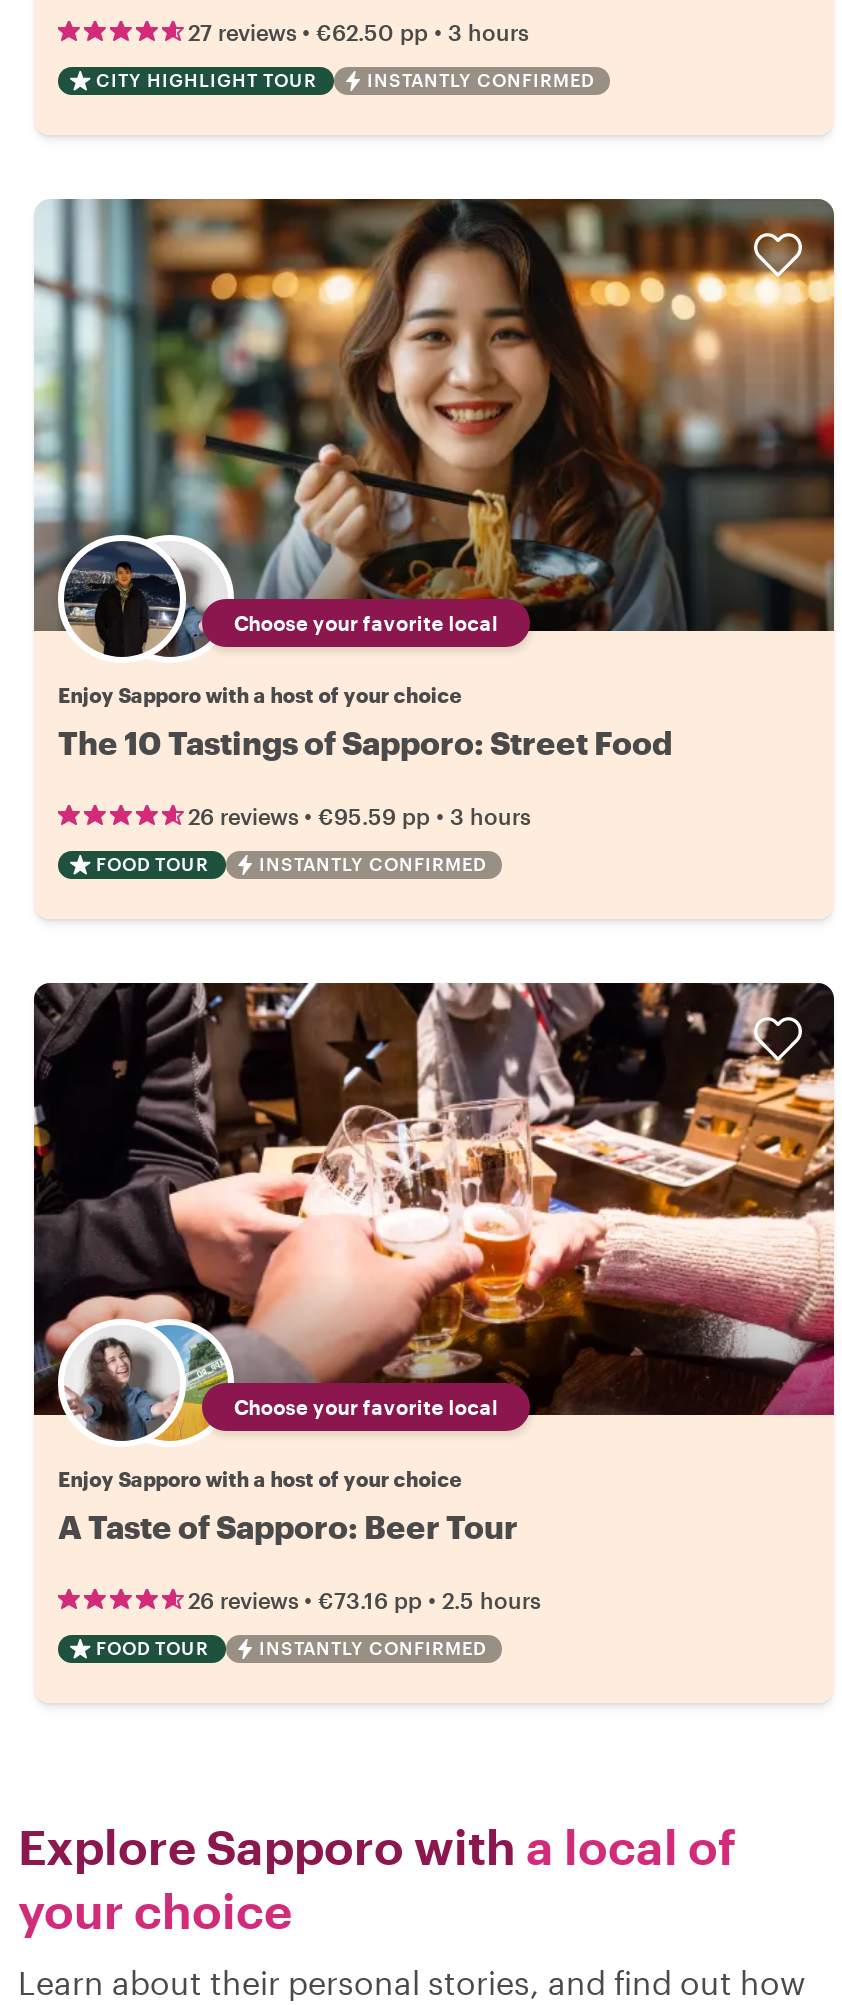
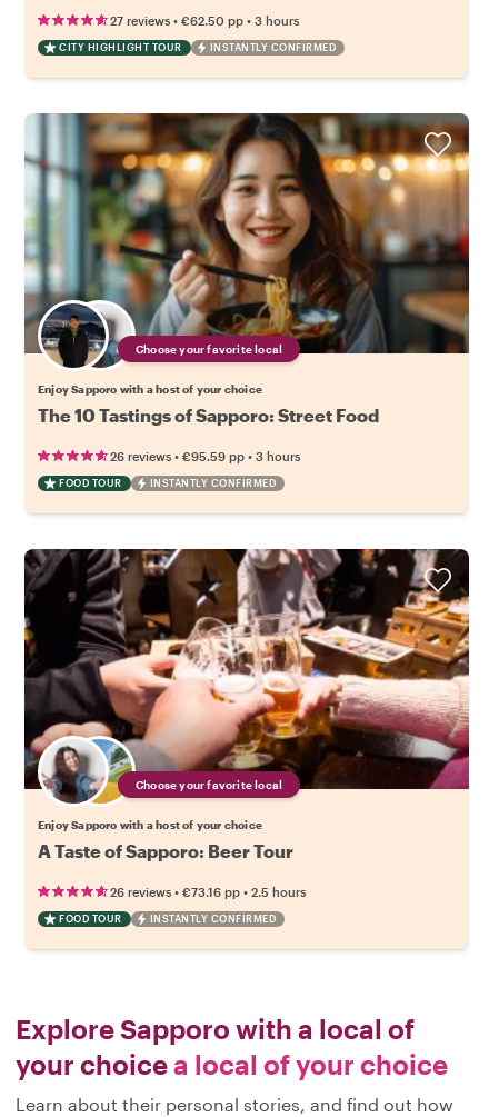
[18,1880,292,1938] your choice -> [16,1048,448,1080] your choice a local of your choice

